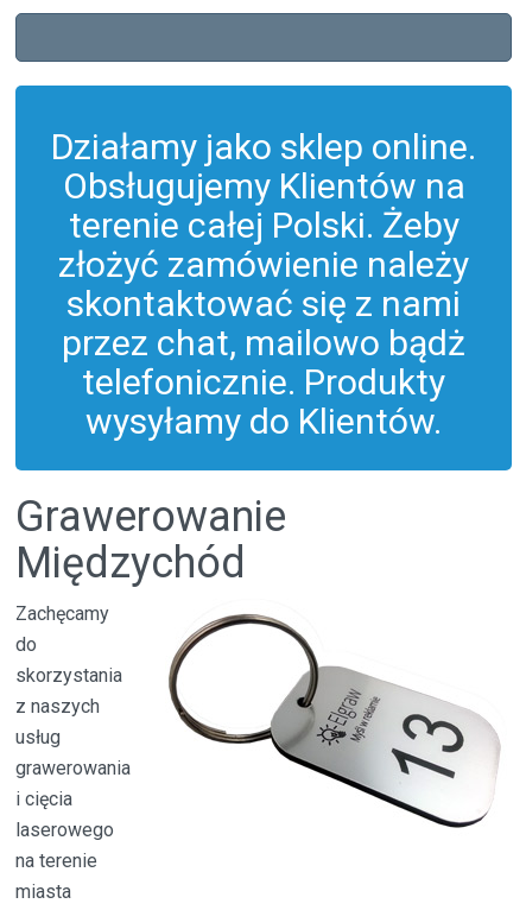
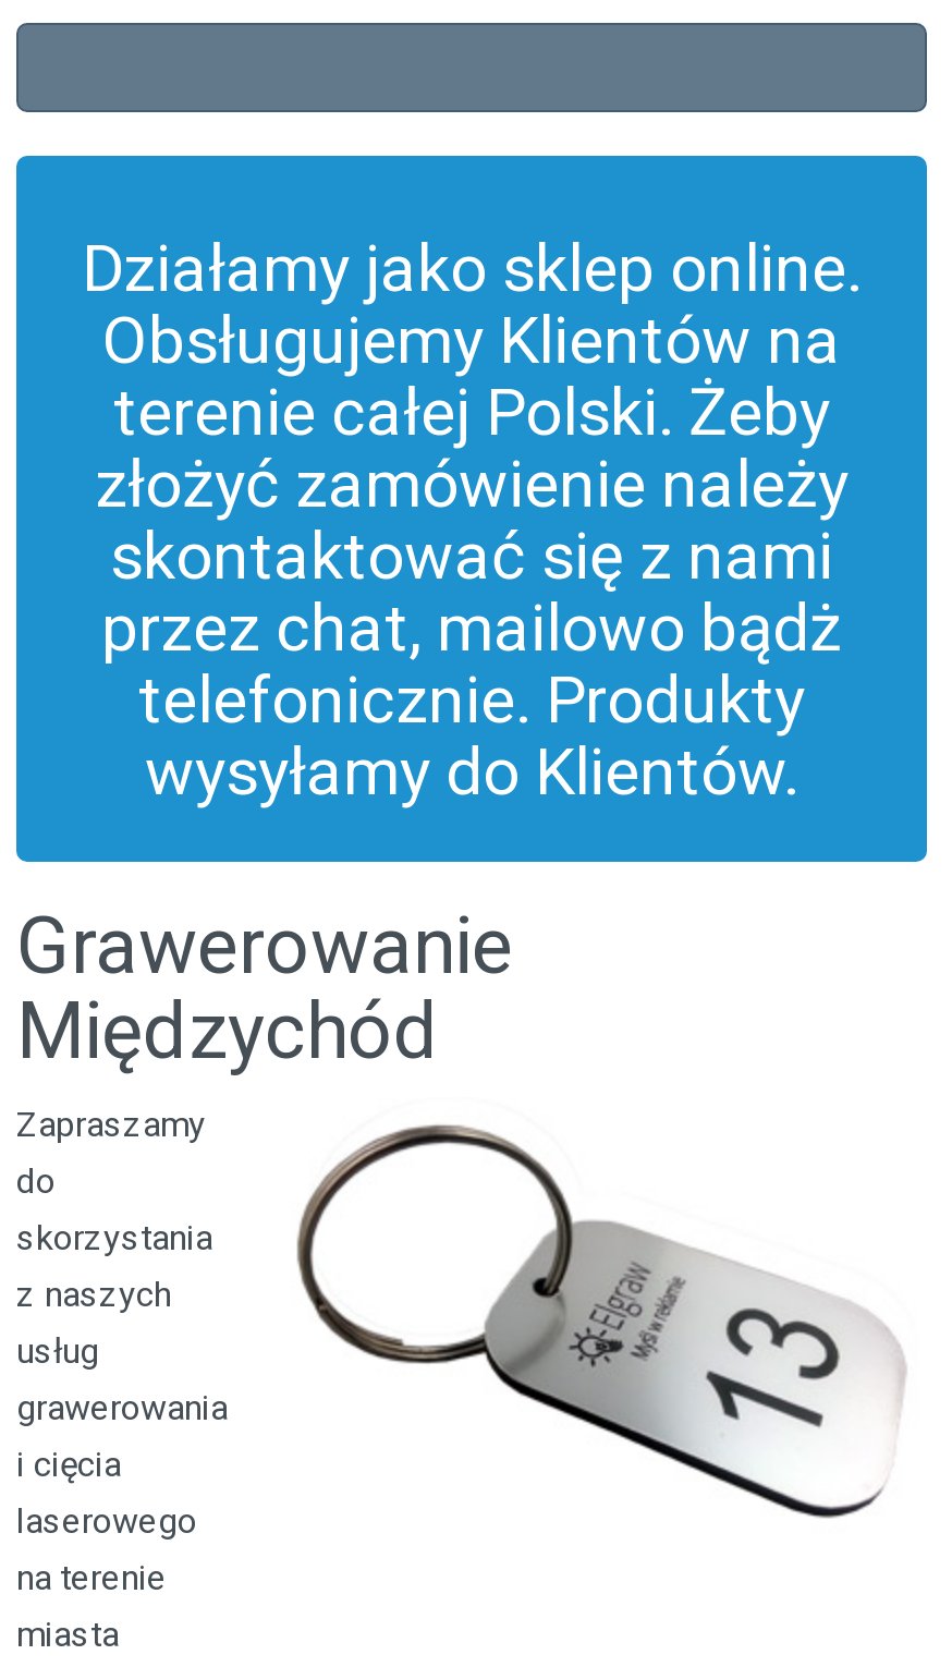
[15,602,109,625] Zachęcamy -> [16,1104,206,1145] Zapraszamy

